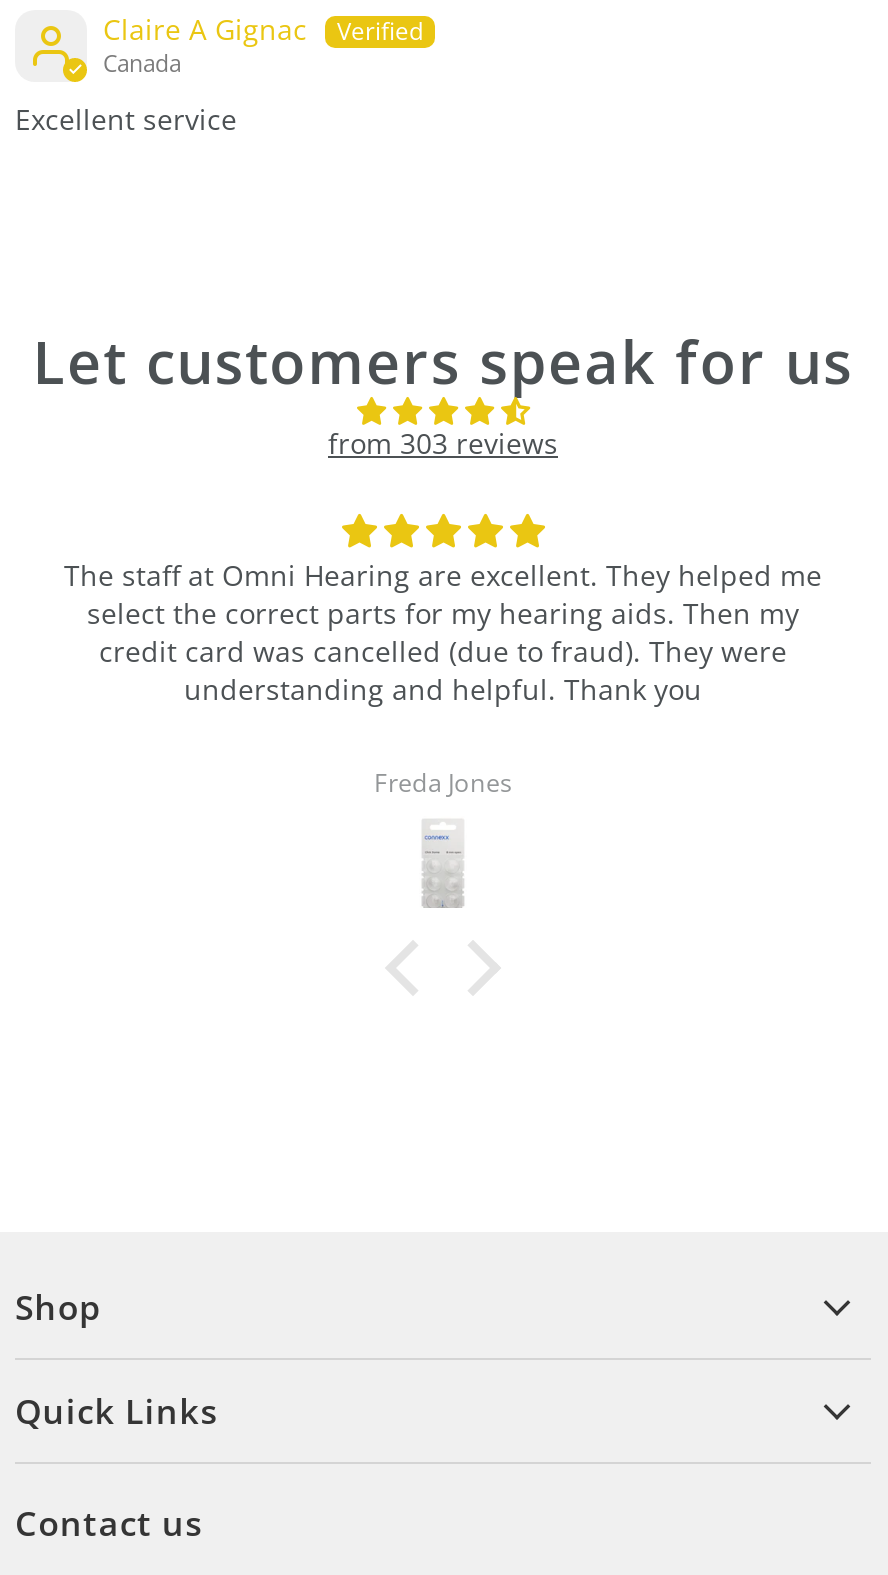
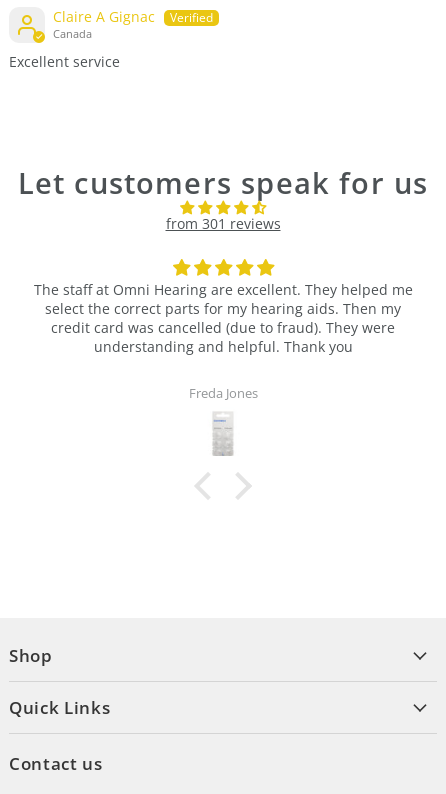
[328,425,558,463] from 303 reviews -> [165,214,280,233] from 301 reviews

